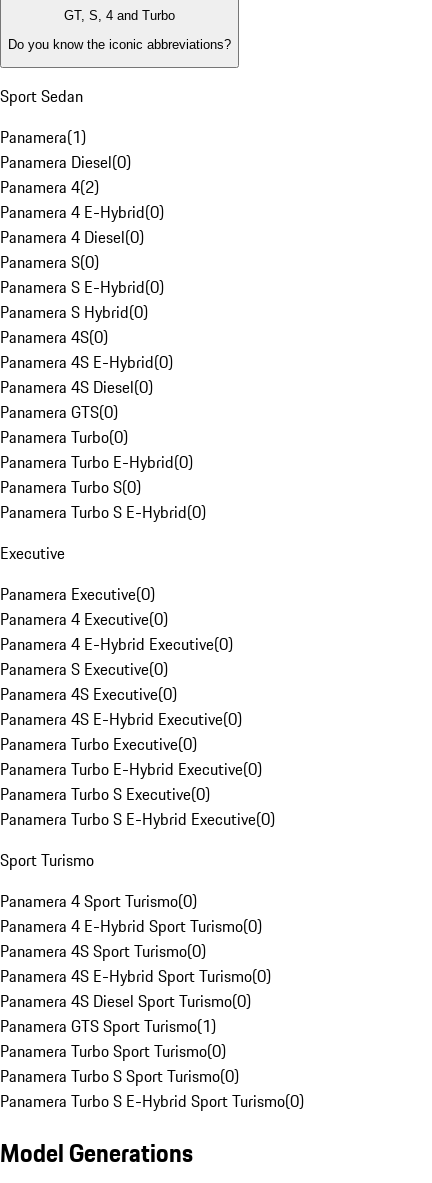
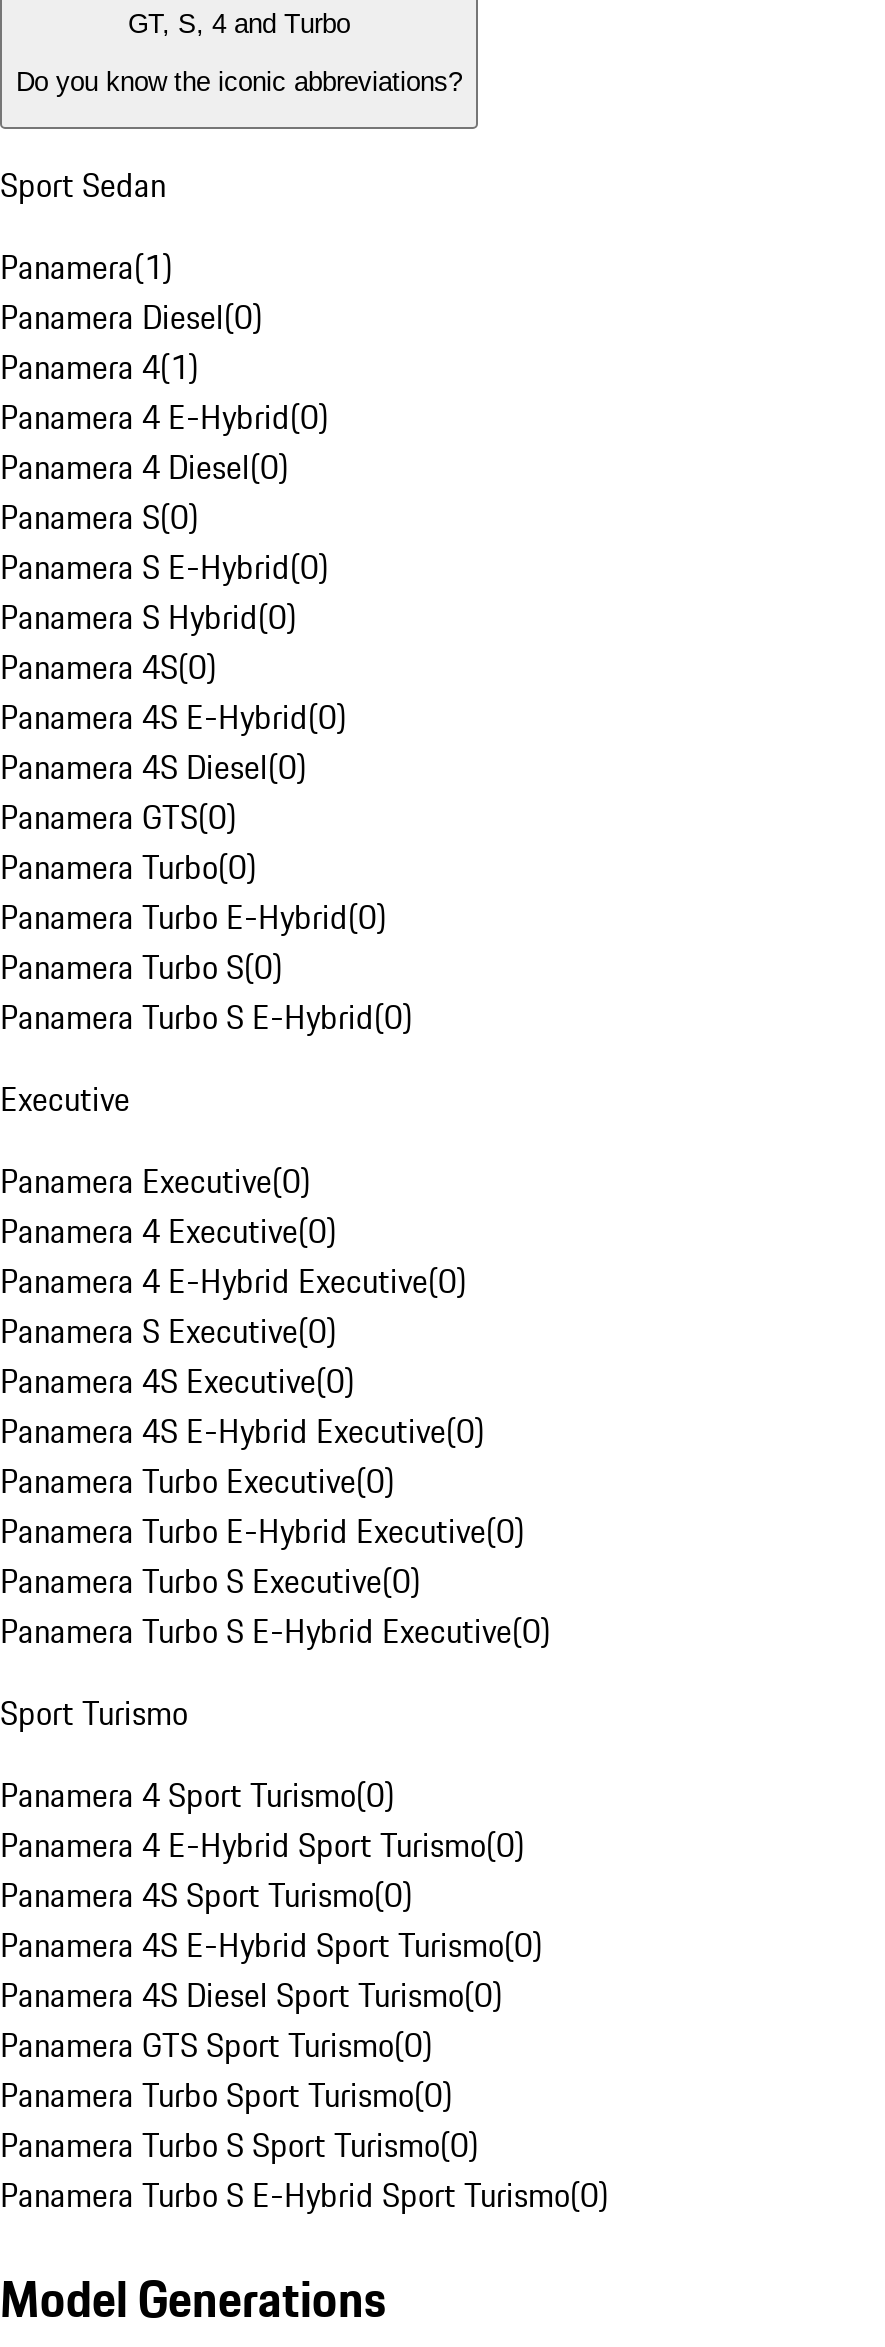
[0,175,99,199] Panamera 4(2) -> [0,343,198,391] Panamera 4(1)
[0,1014,216,1038] Panamera GTS Sport Turismo(1) -> [0,2021,432,2069] Panamera GTS Sport Turismo(0)

